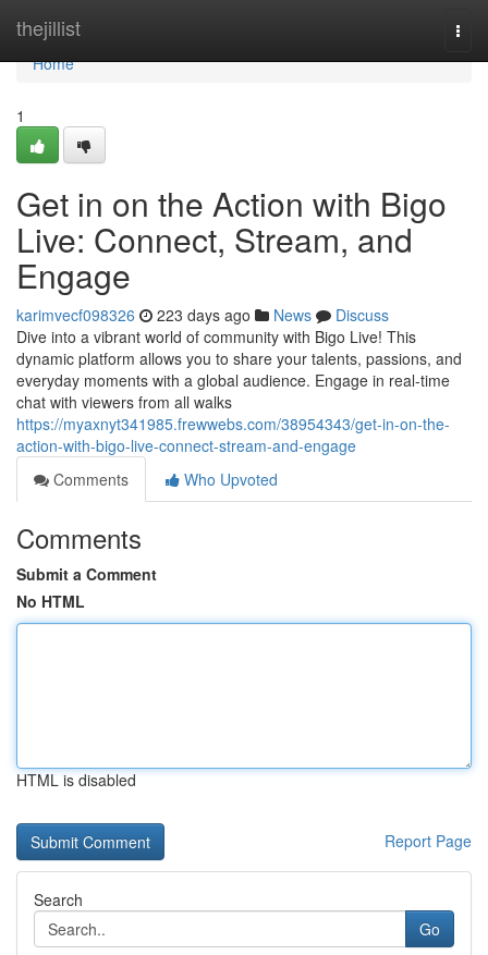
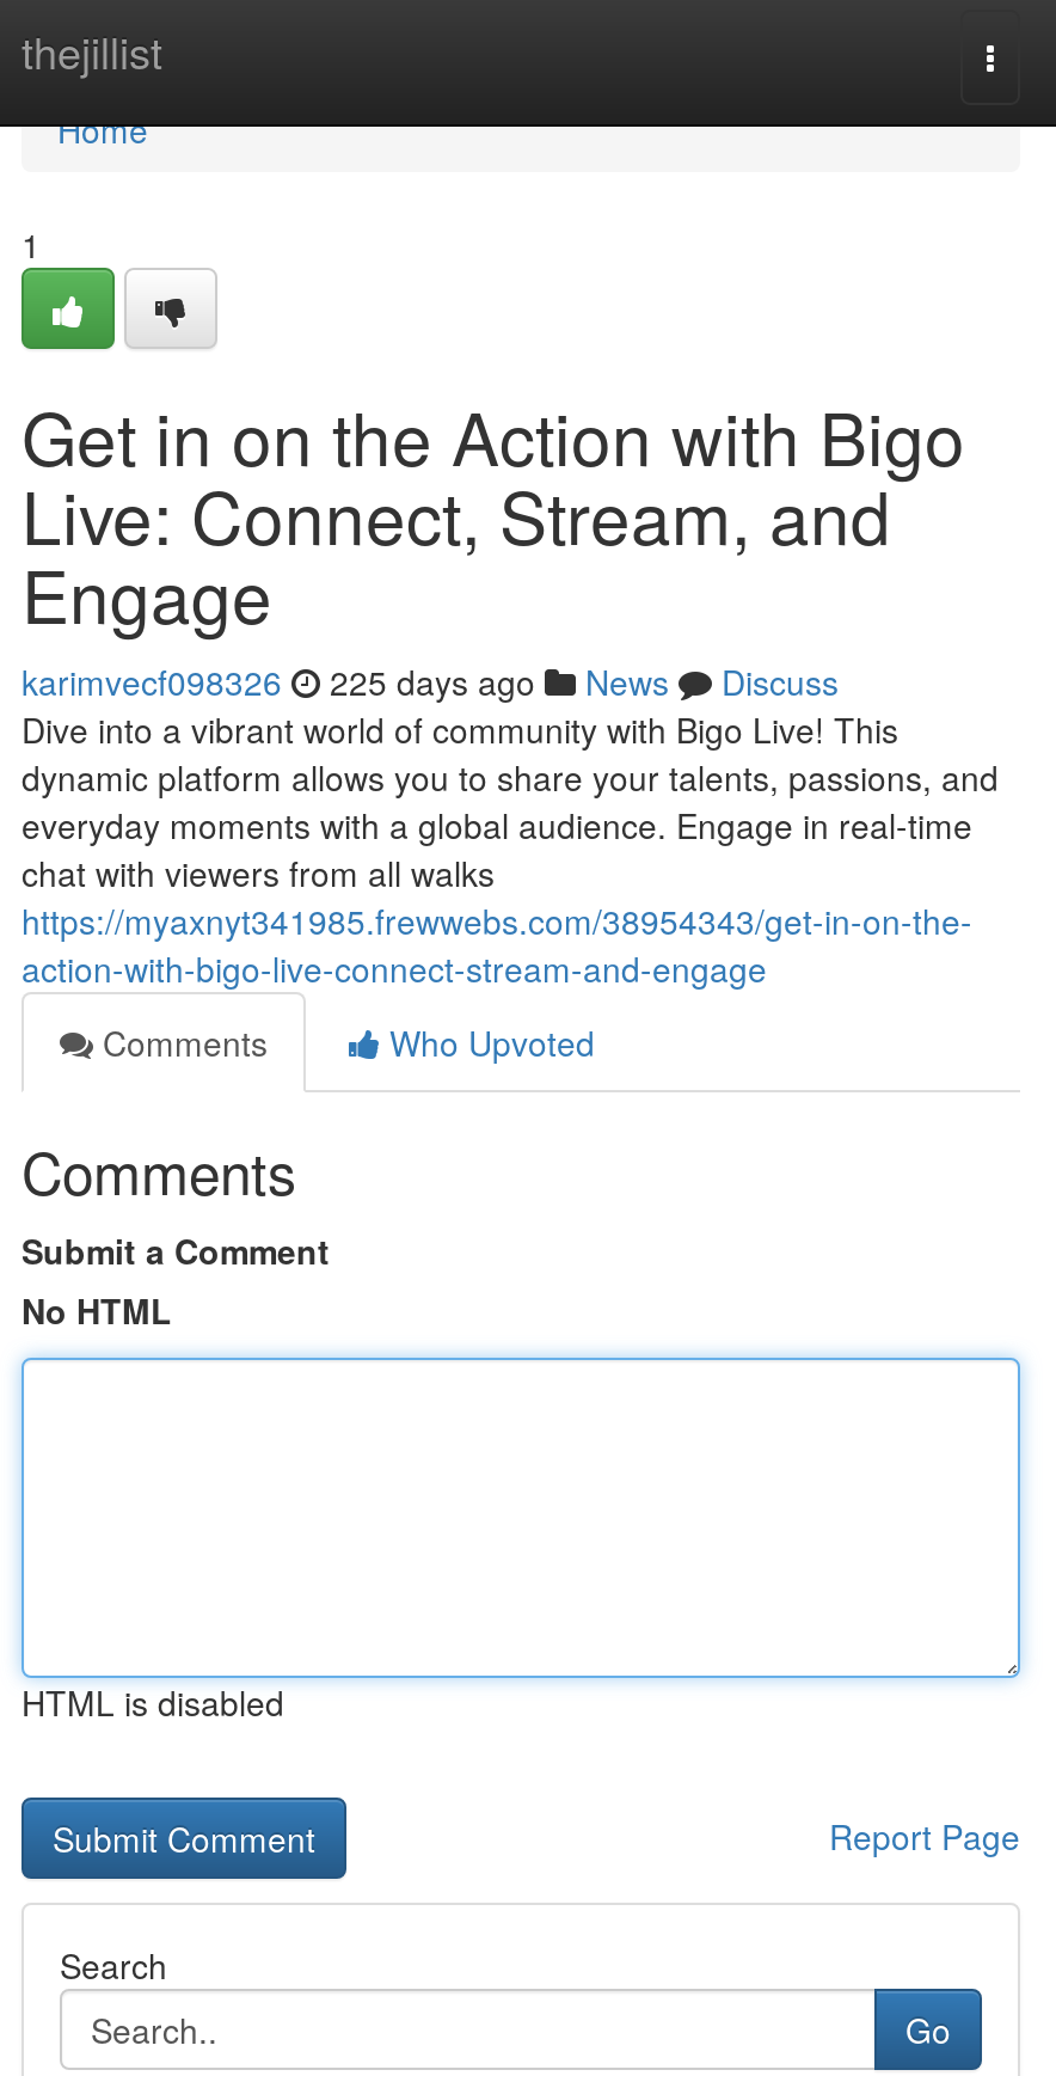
[16,304,389,326] karimvecf098326 223 days ago News Discuss -> [22,657,839,705] karimvecf098326 225 days ago News Discuss

